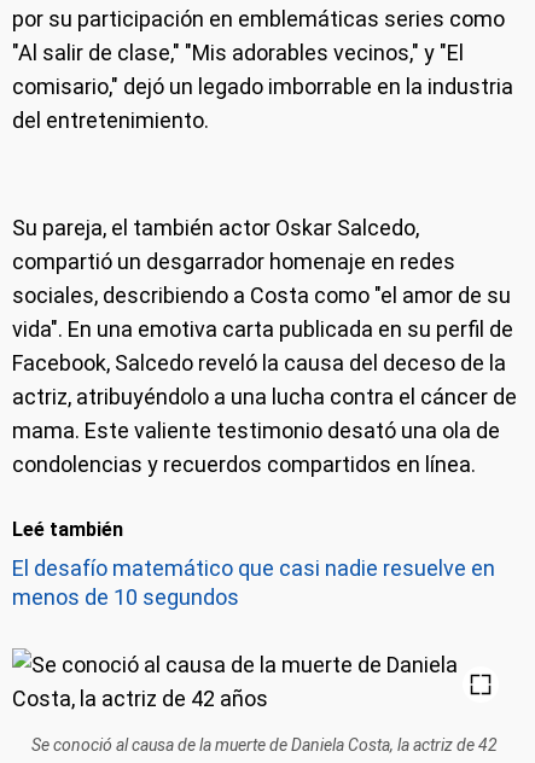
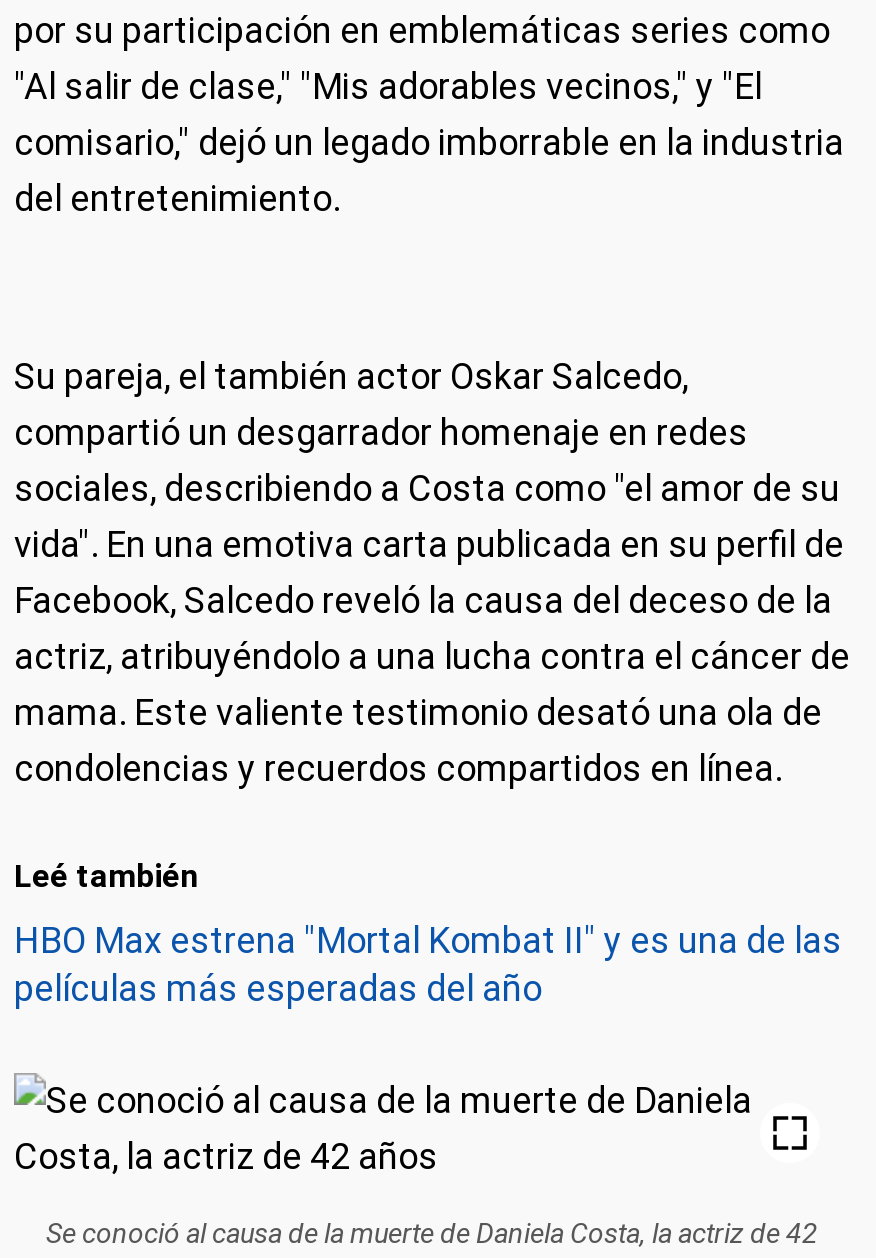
[12,555,495,609] El desafío matemático que casi nadie resuelve en | menos de 10 segundos -> [14,919,842,1009] HBO Max estrena "Mortal Kombat II" y es una de las | películas más esperadas del año

